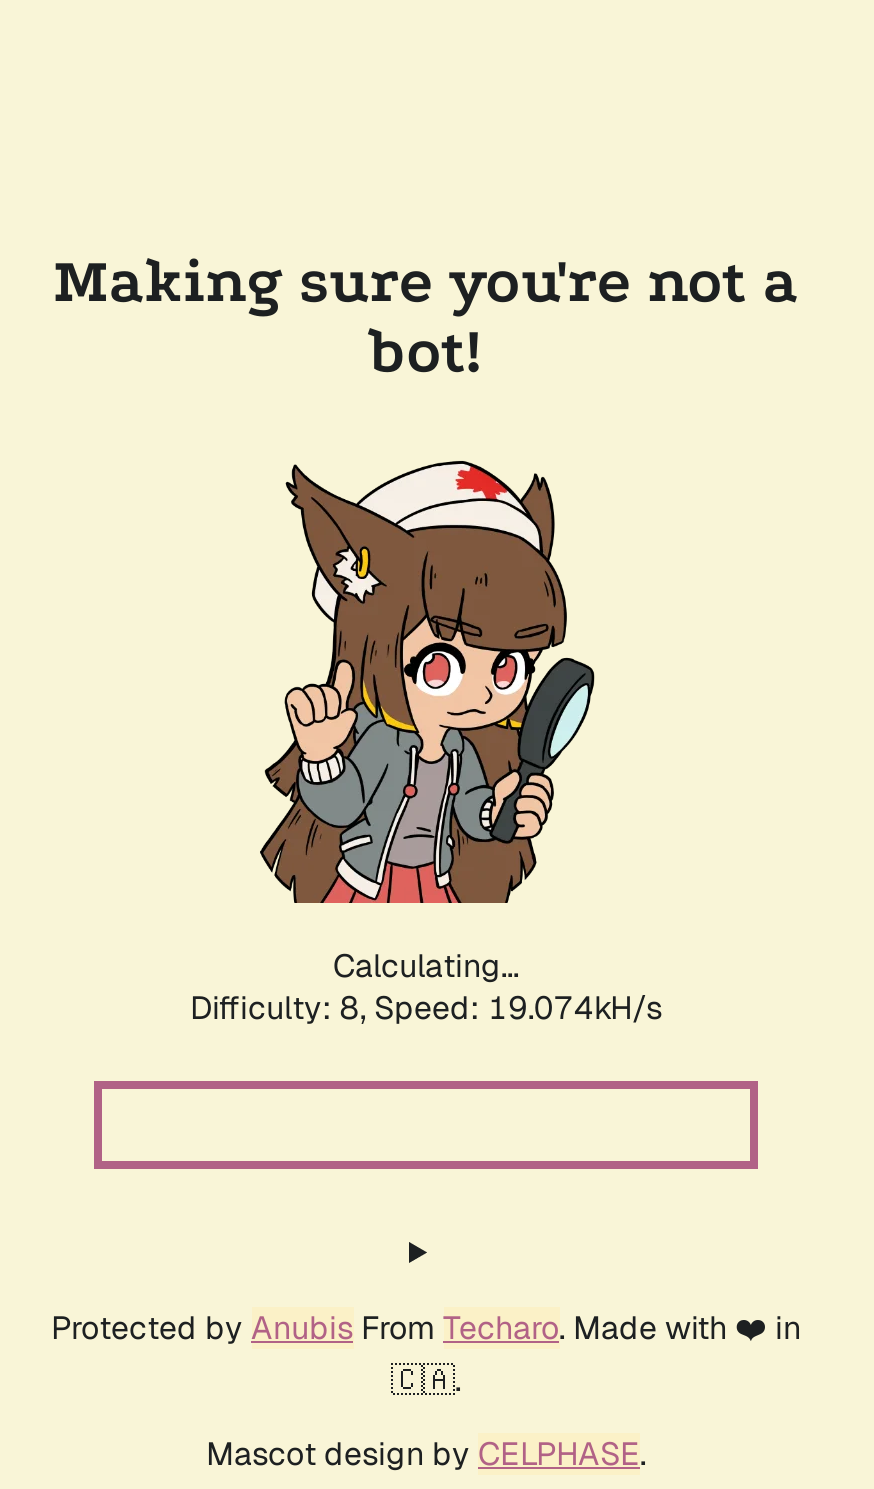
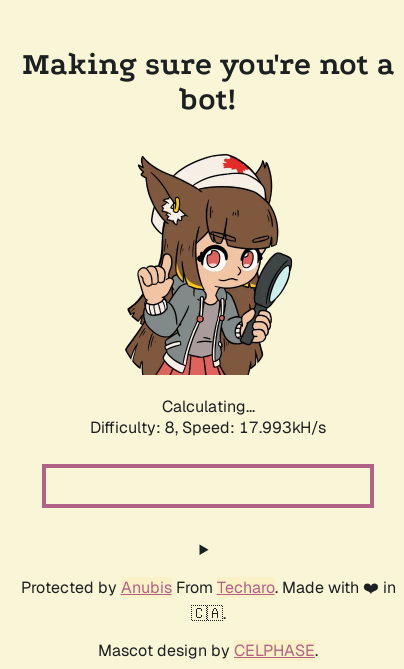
[190,987,662,1029] Difficulty: 8, Speed: 19.074kH/s -> [90,417,326,438] Difficulty: 8, Speed: 17.993kH/s

